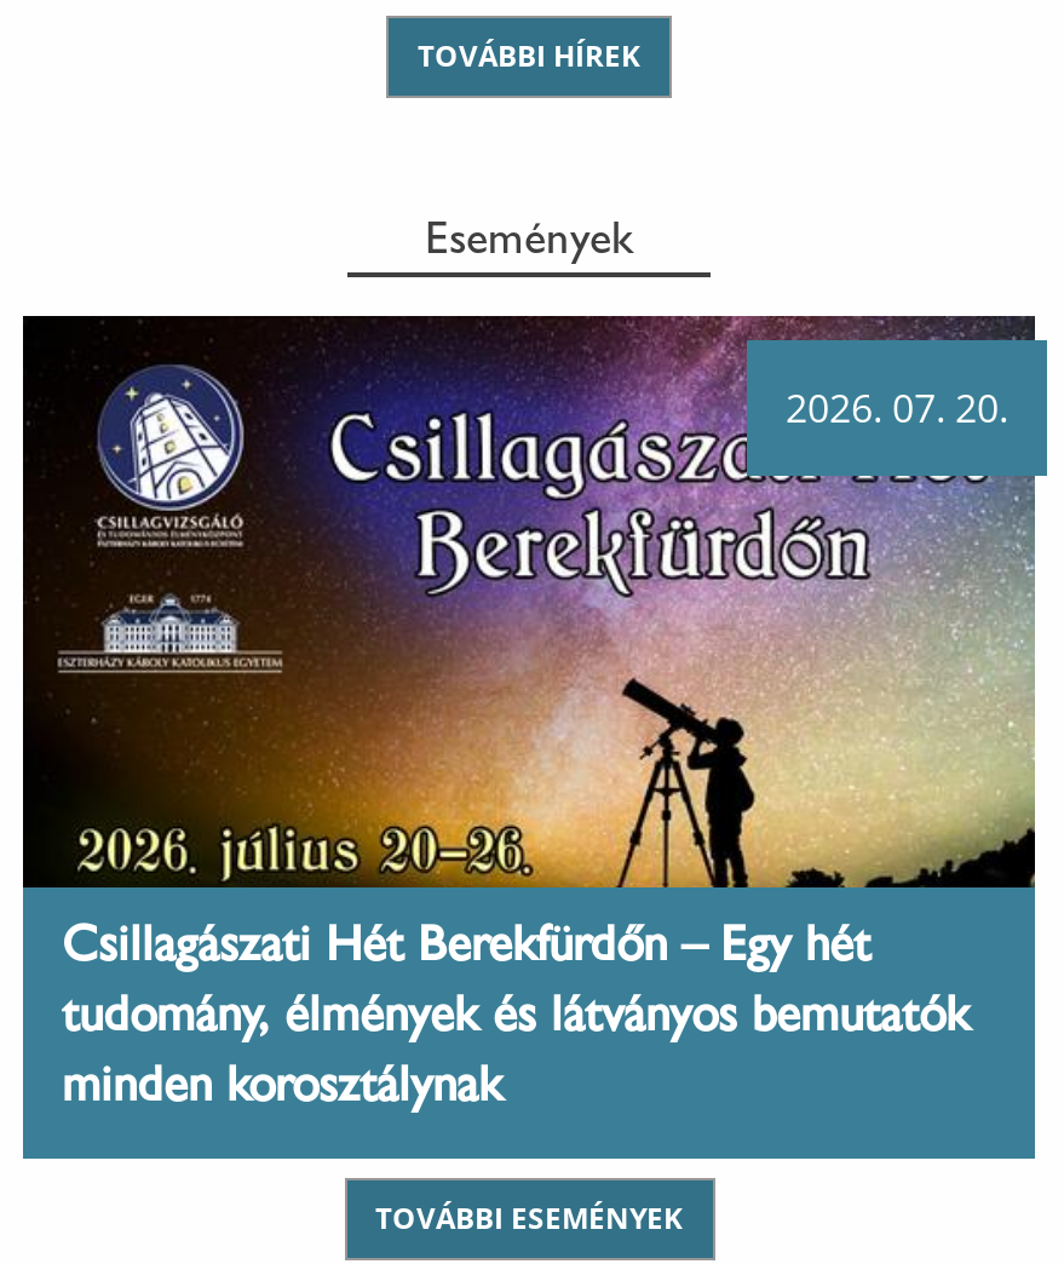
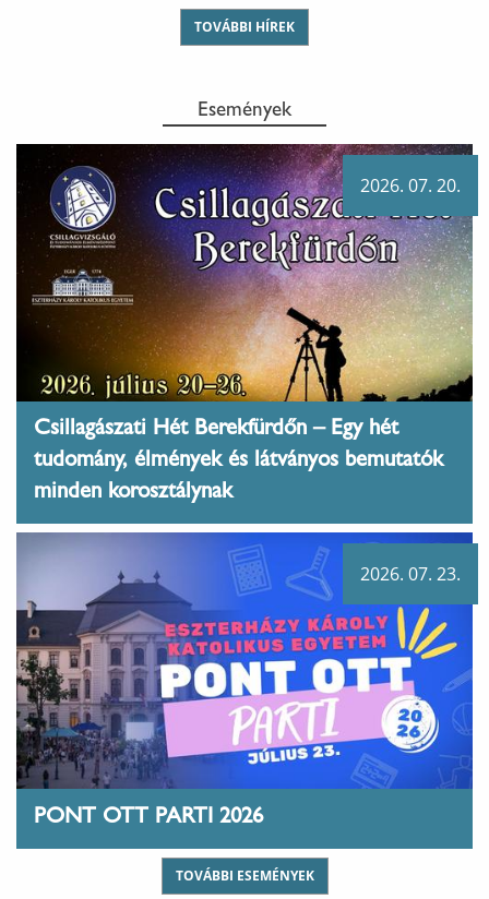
none -> [15,531,479,790] [image] | 2026. 07. 23.
none -> [34,807,263,830] PONT OTT PARTI 2026

